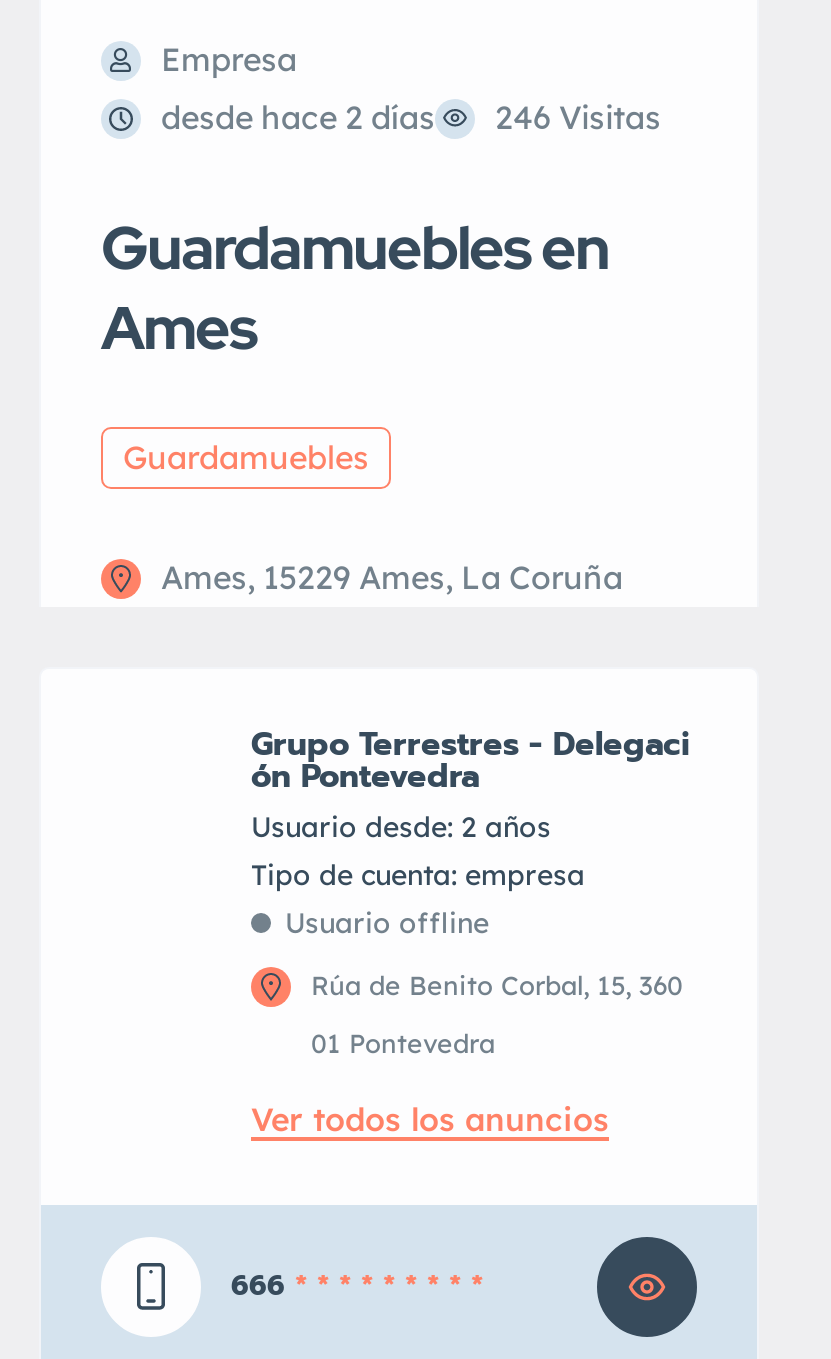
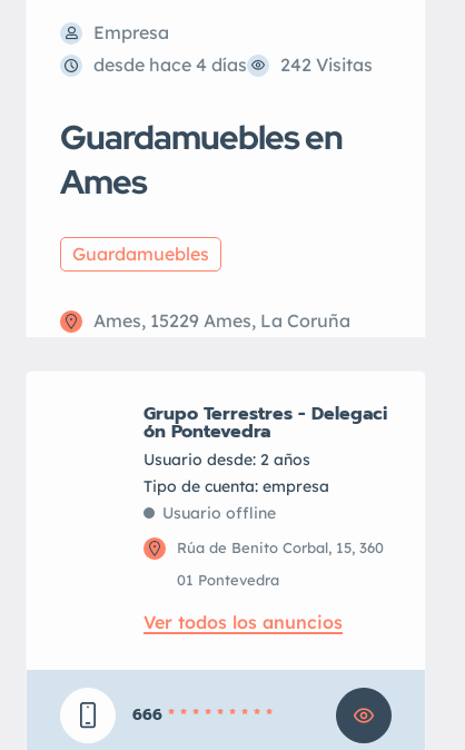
[161,97,435,137] desde hace 2 días -> [93,53,247,76] desde hace 4 días
[495,97,661,137] 246 Visitas -> [280,53,373,76] 242 Visitas

